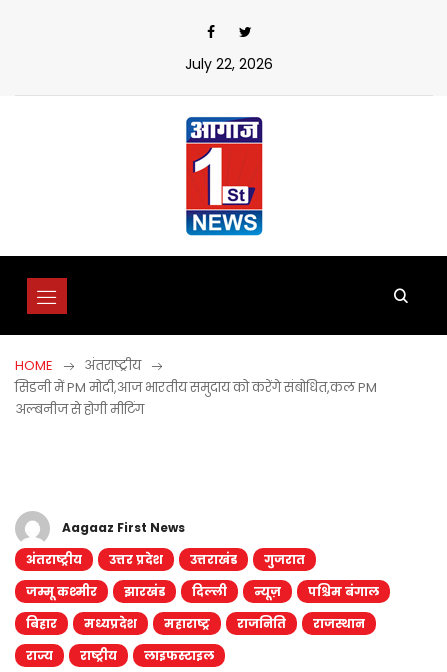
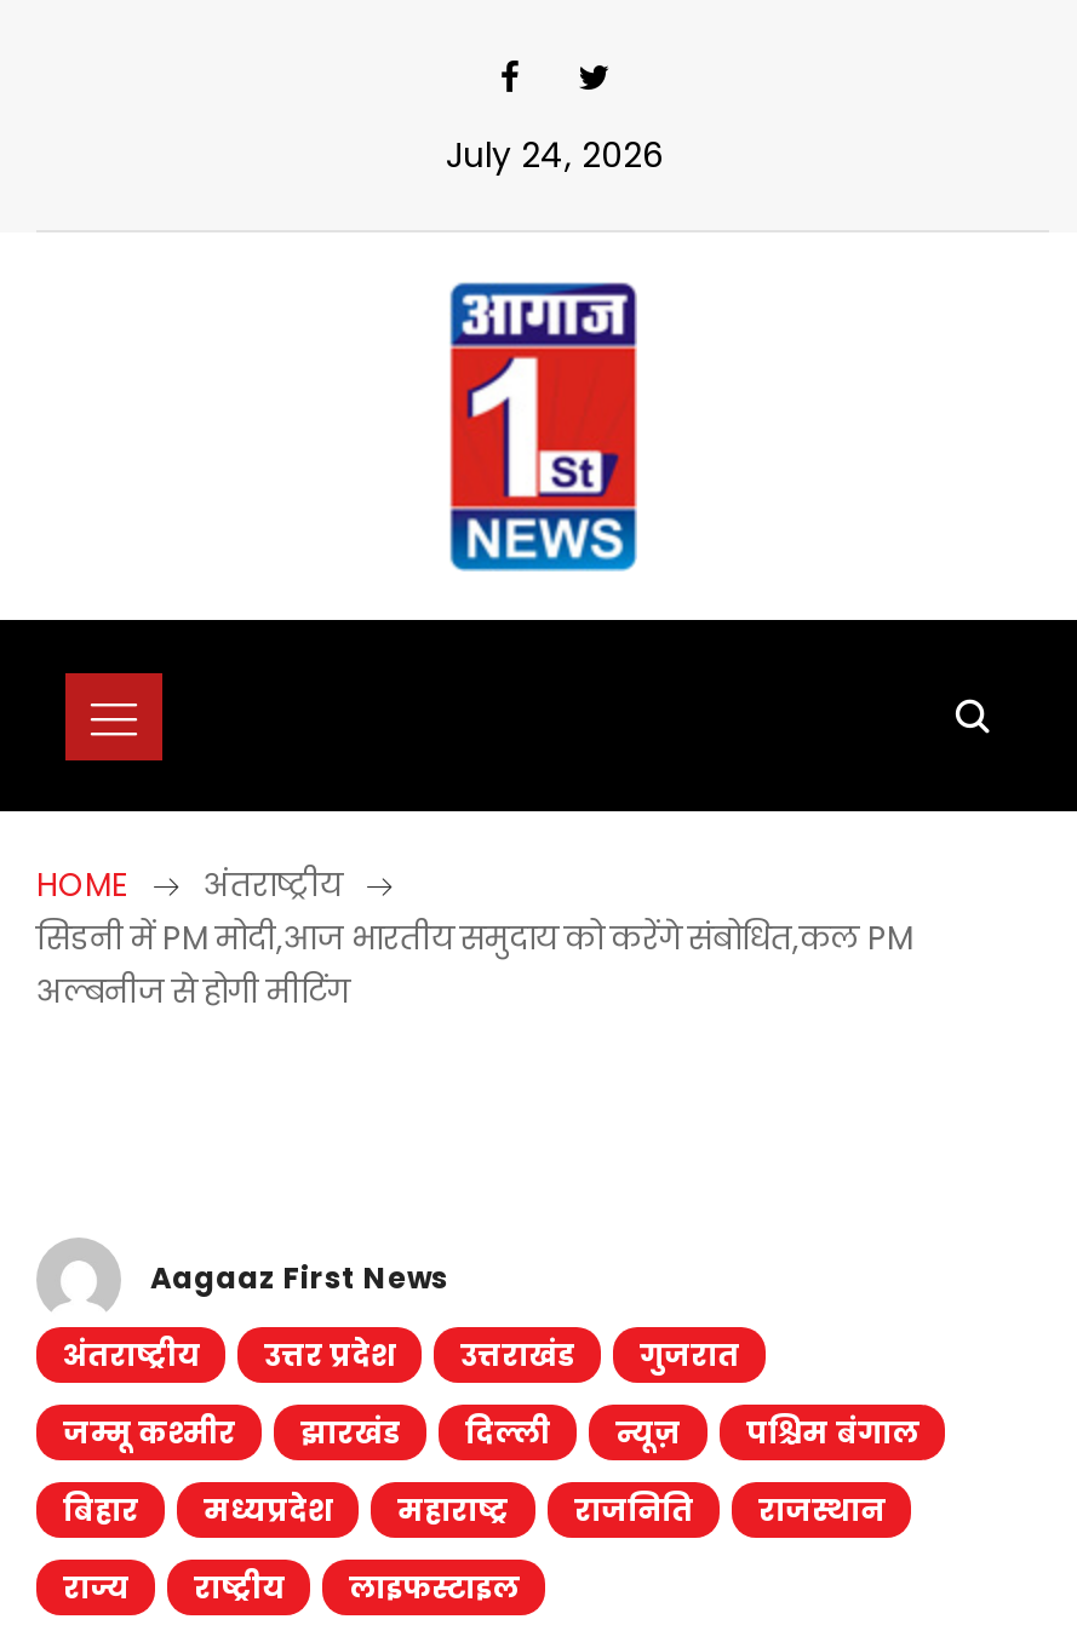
[181,54,273,74] July 22, 2026 -> [436,131,664,179] July 24, 2026

